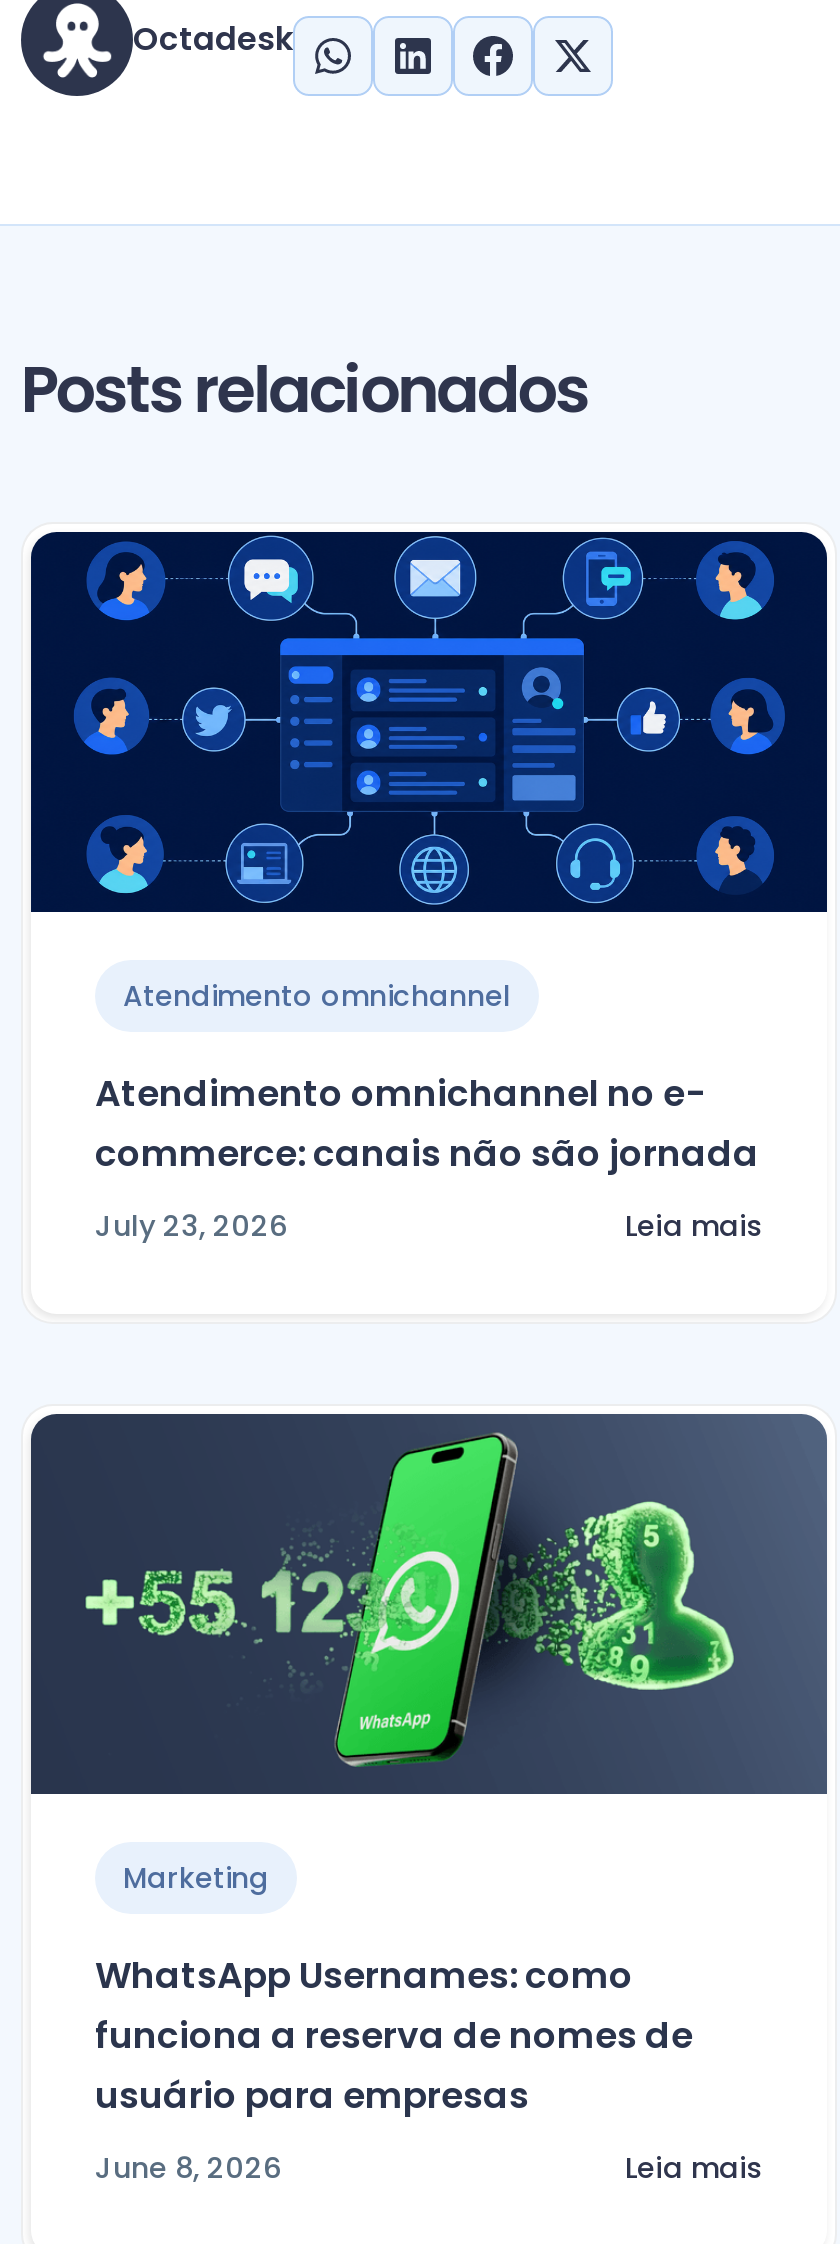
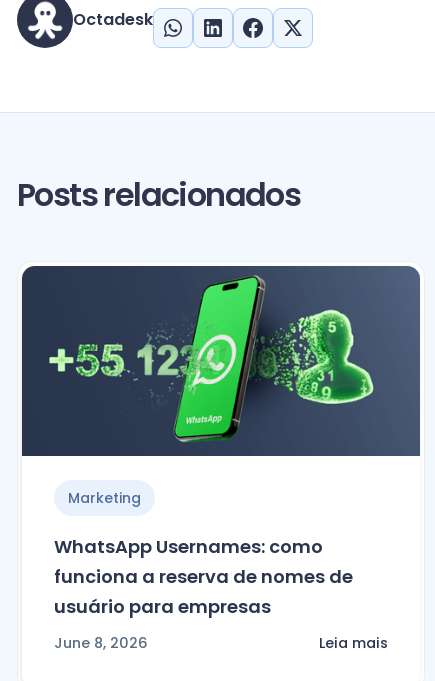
[35,534,825,1247] [image] | Atendimento omnichannel | Atendimento omnichannel no e- | commerce: canais não são jornada | July 23, 2026 | Leia mais -> none

